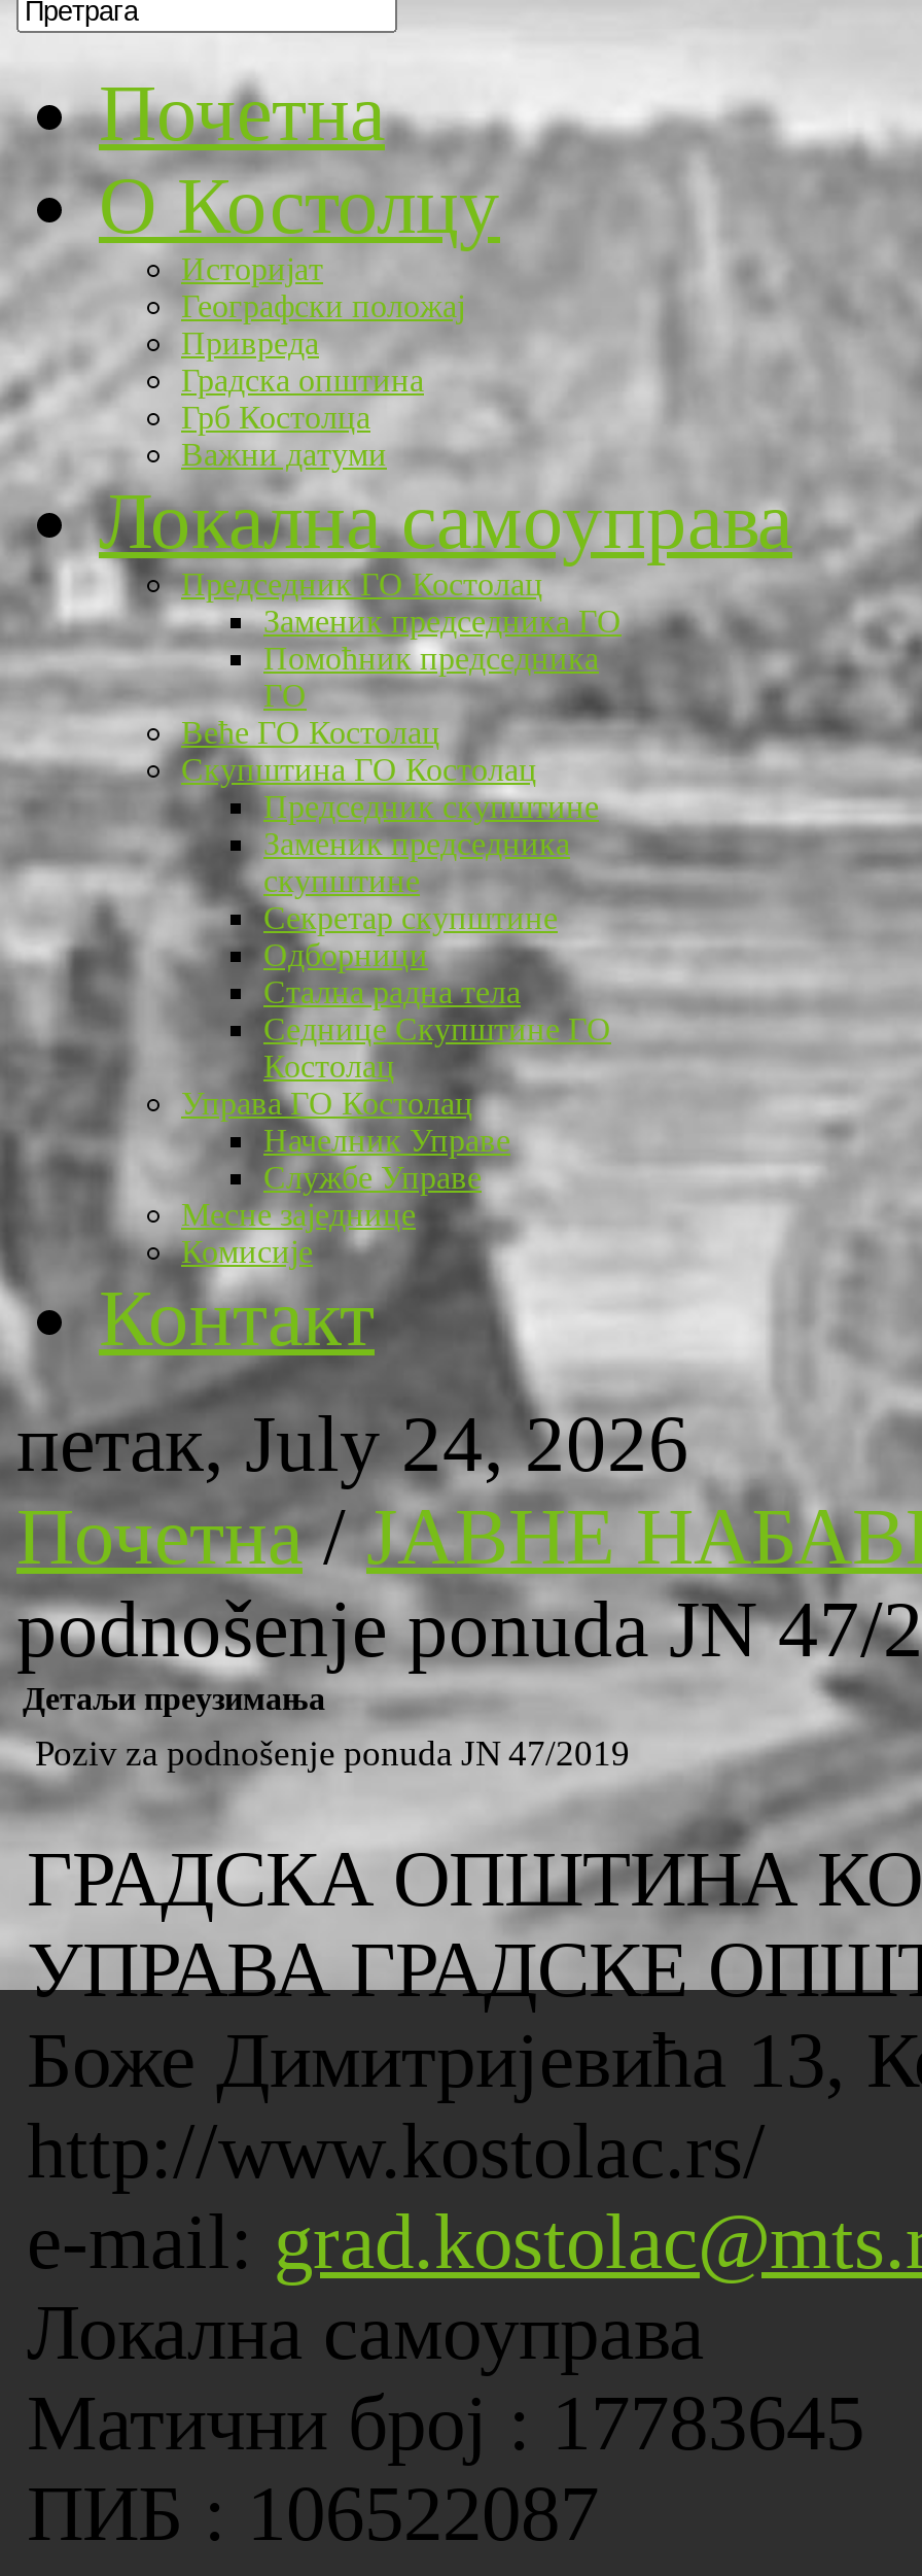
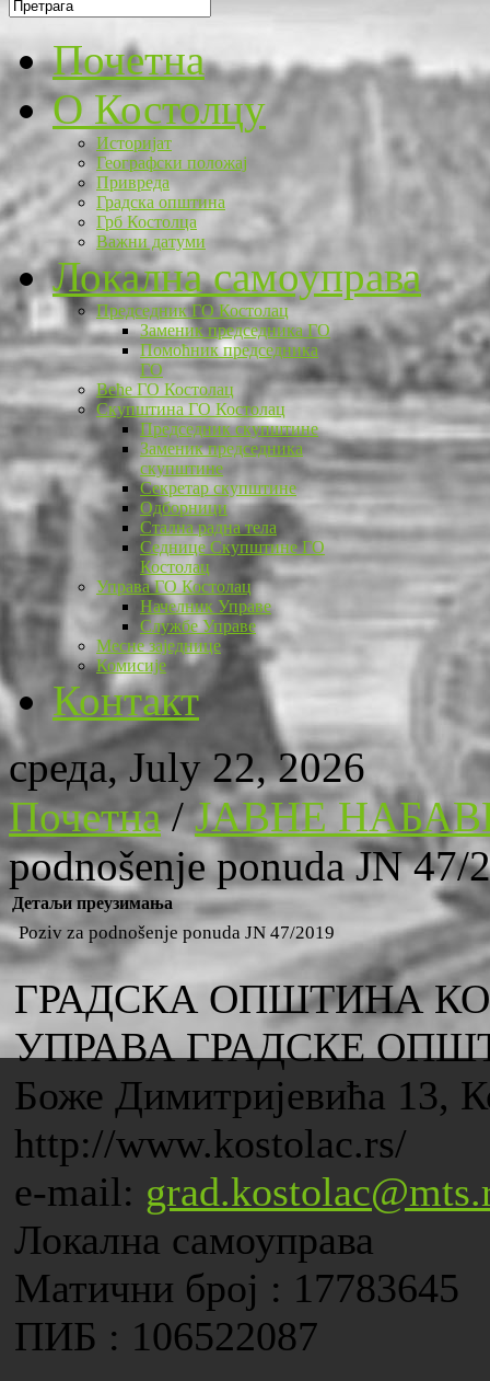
[16,1399,689,1488] петак, July 24, 2026 -> [9,744,365,791] среда, July 22, 2026

